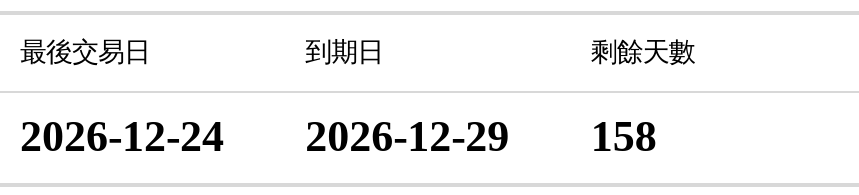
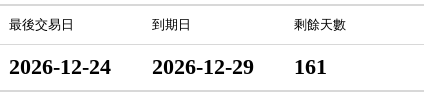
[20,113,657,161] 2026-12-24 2026-12-29 158 -> [9,55,327,79] 2026-12-24 2026-12-29 161

